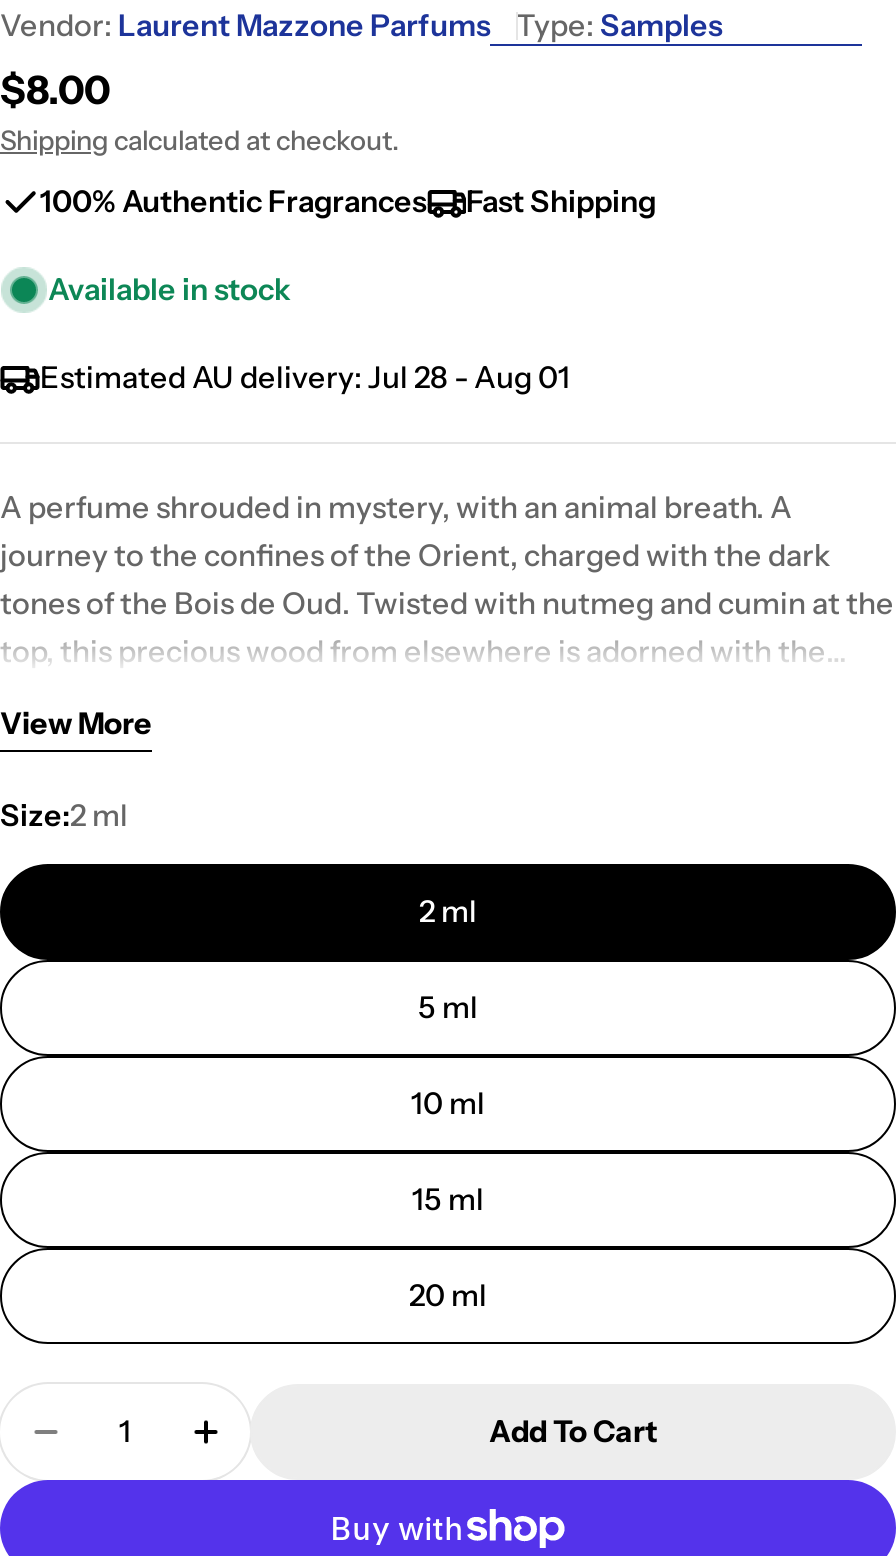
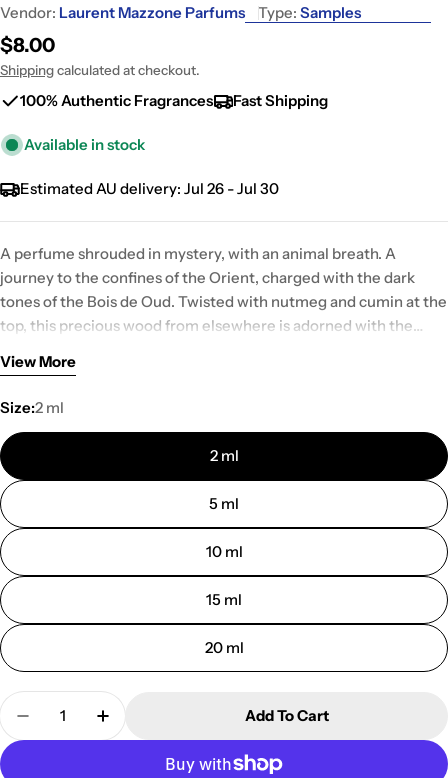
[40,358,570,396] Estimated AU delivery: Jul 28 - Aug 01 -> [20,179,279,198] Estimated AU delivery: Jul 26 - Jul 30

